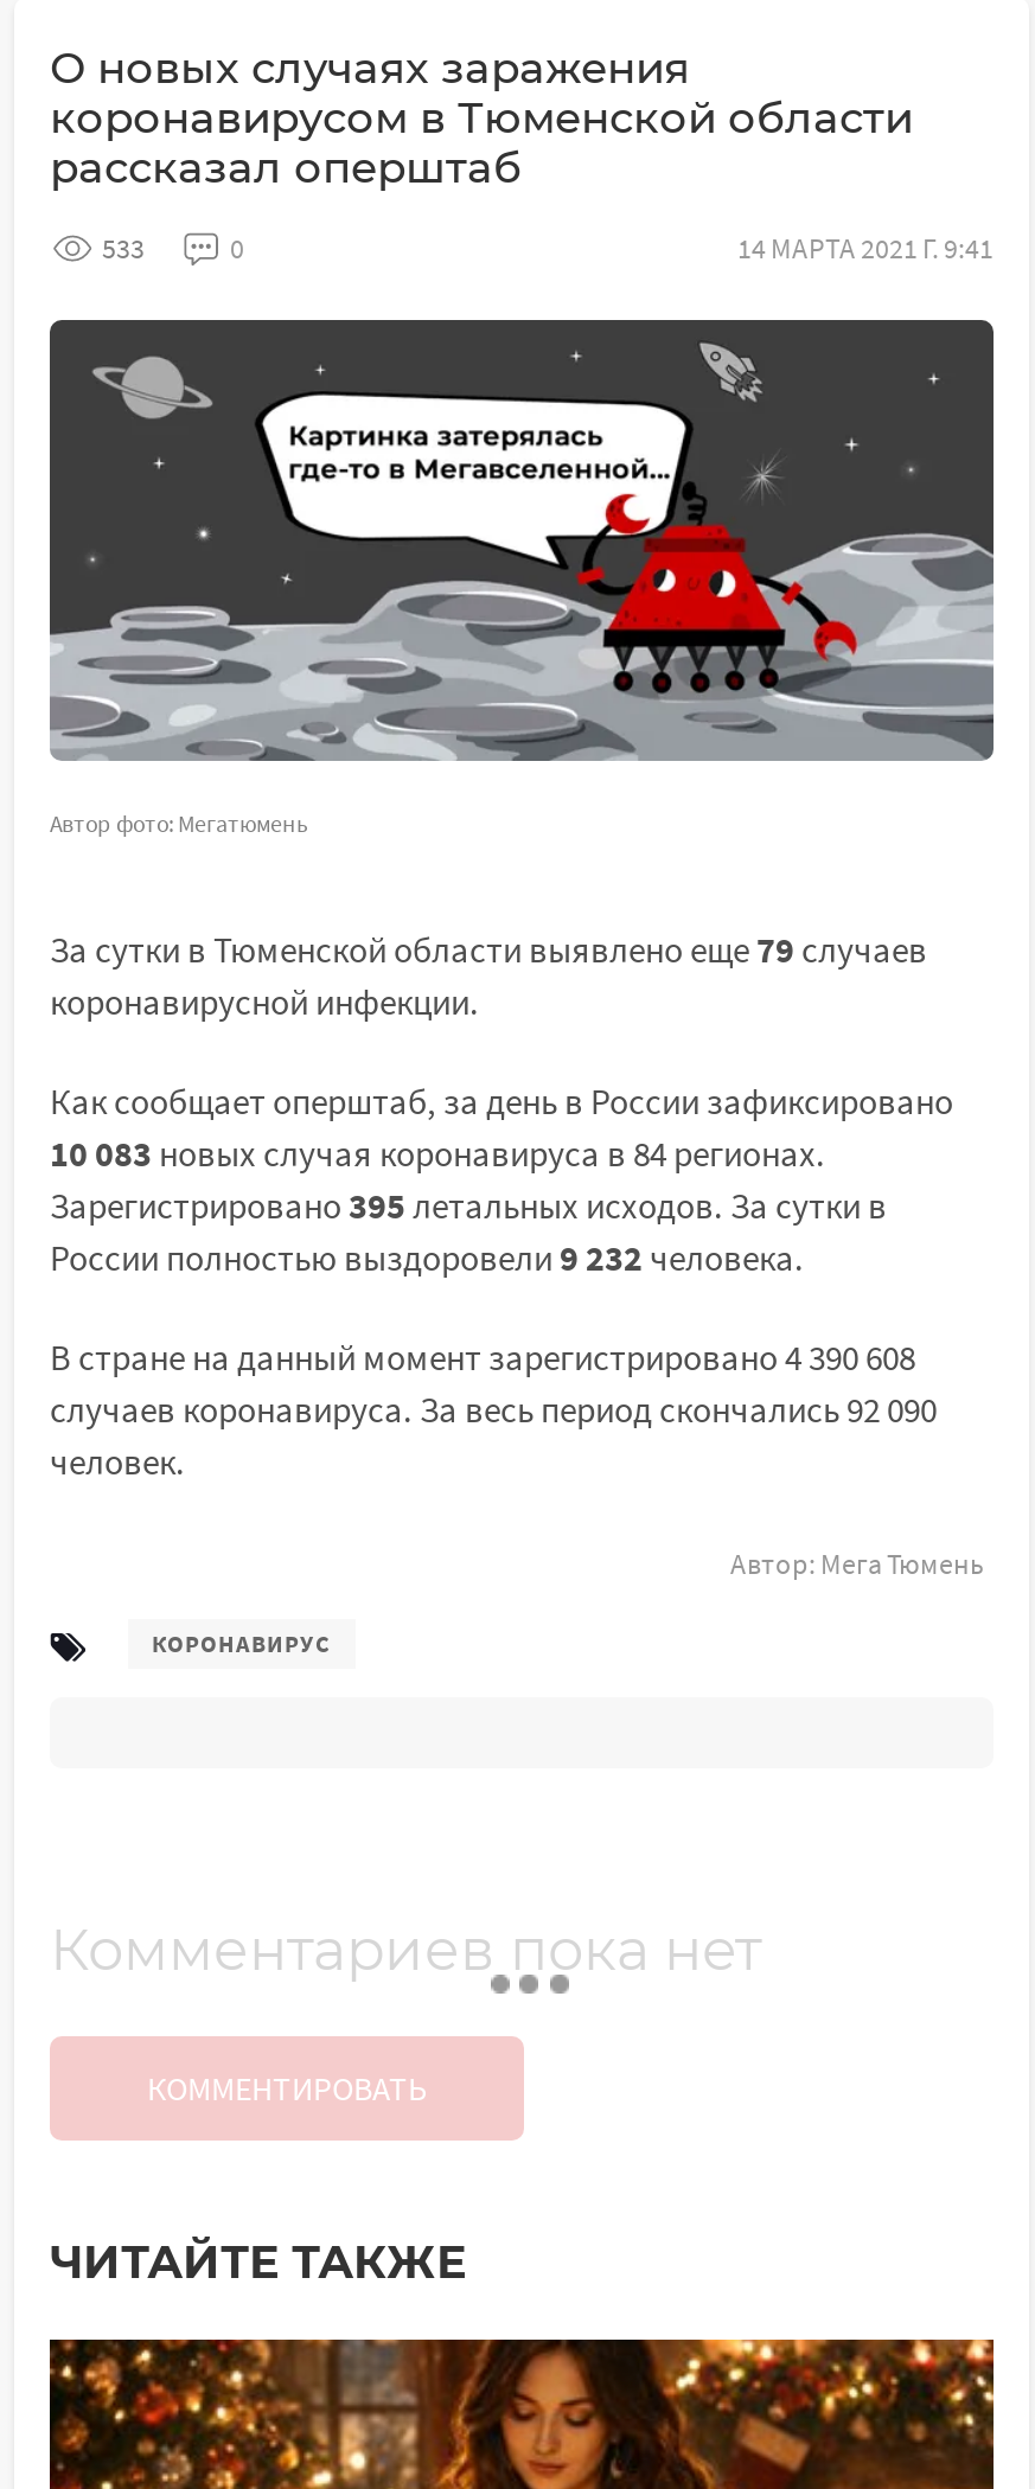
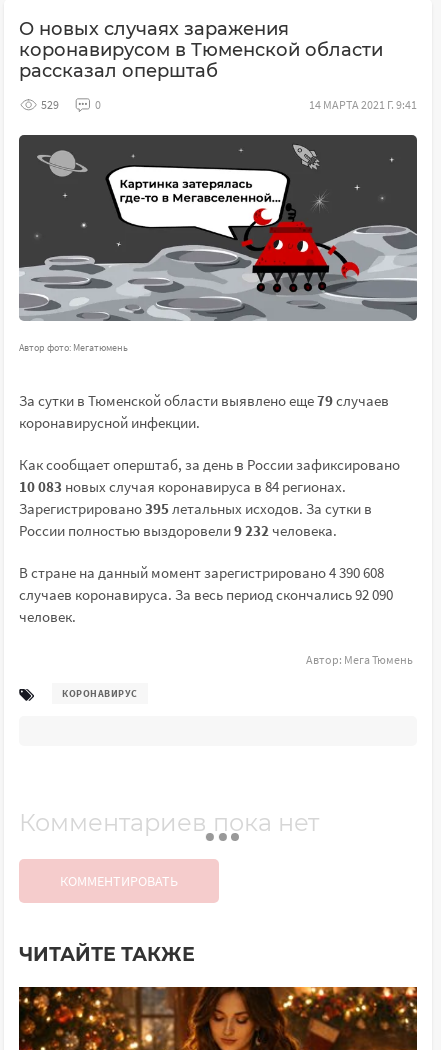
[102,230,145,265] 533 -> [41,97,59,112] 529

